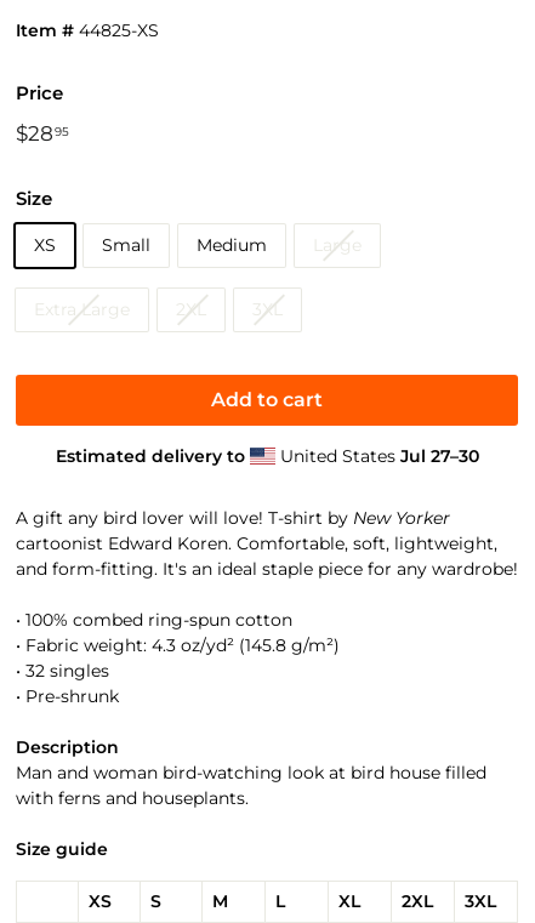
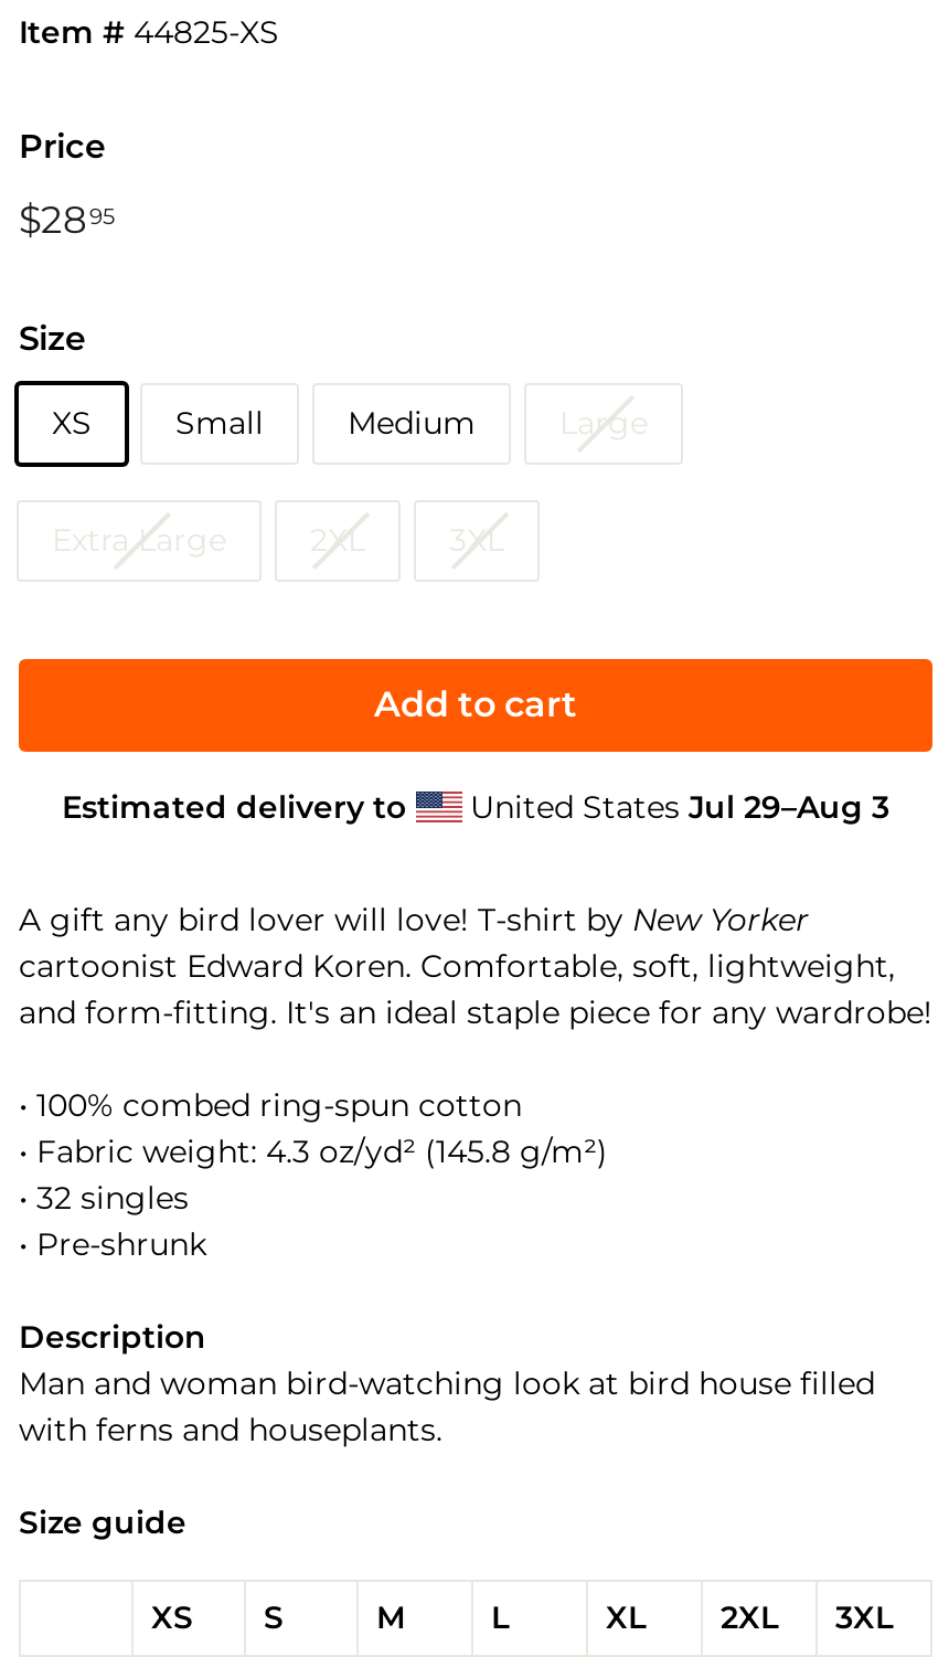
[275,445,479,467] United States Jul 27–30 -> [461,787,889,827] United States Jul 29–Aug 3

